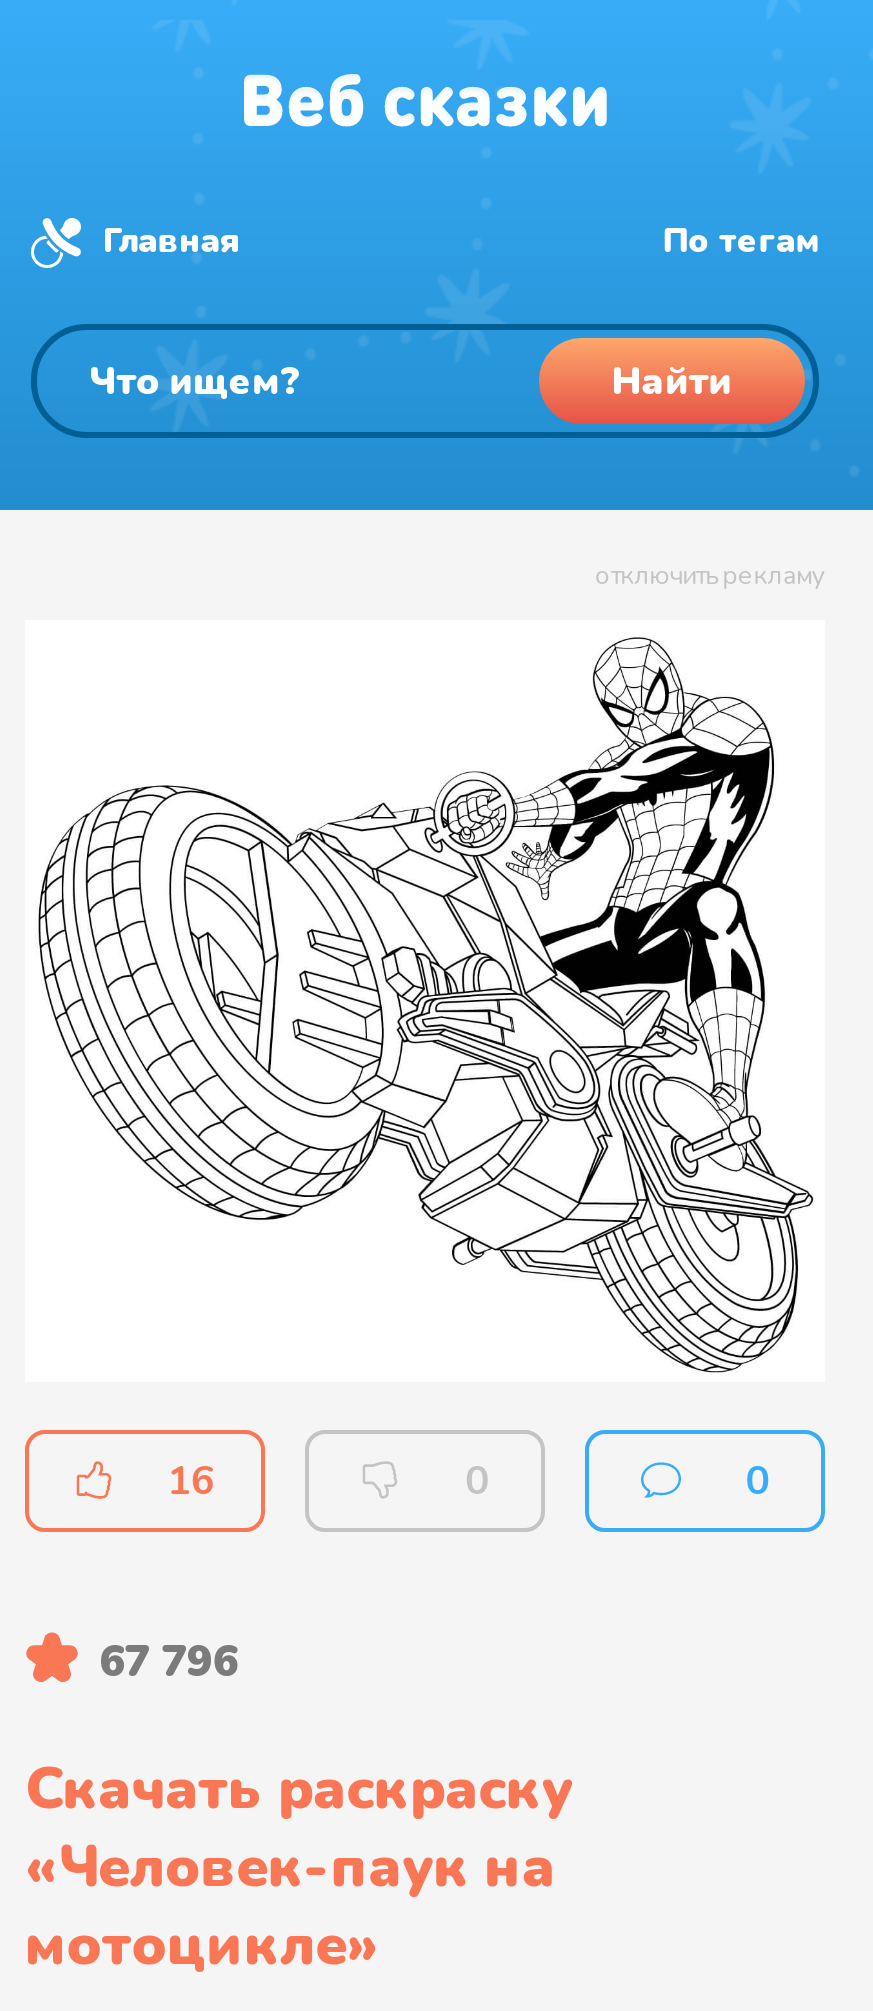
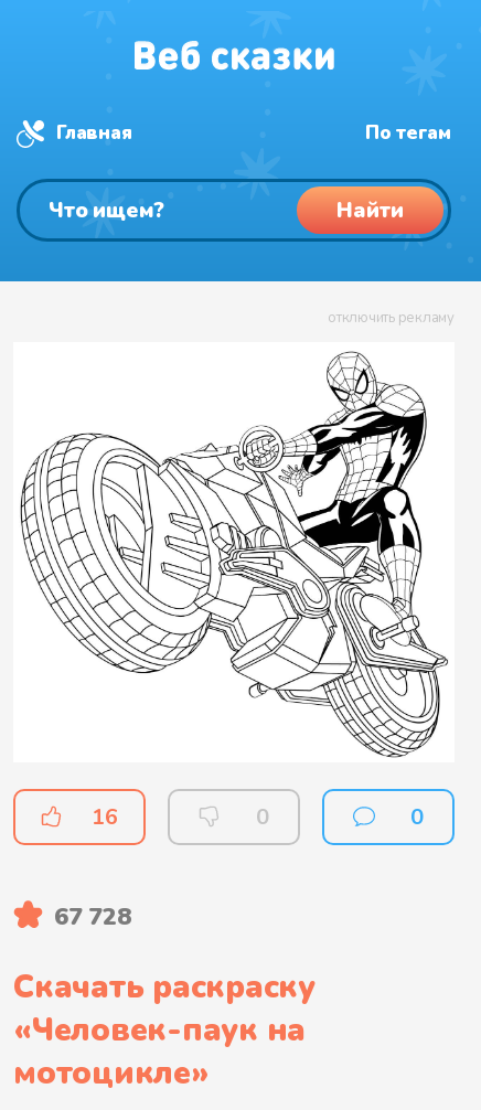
[99,1632,238,1692] 67 796 -> [54,900,131,933] 67 728

